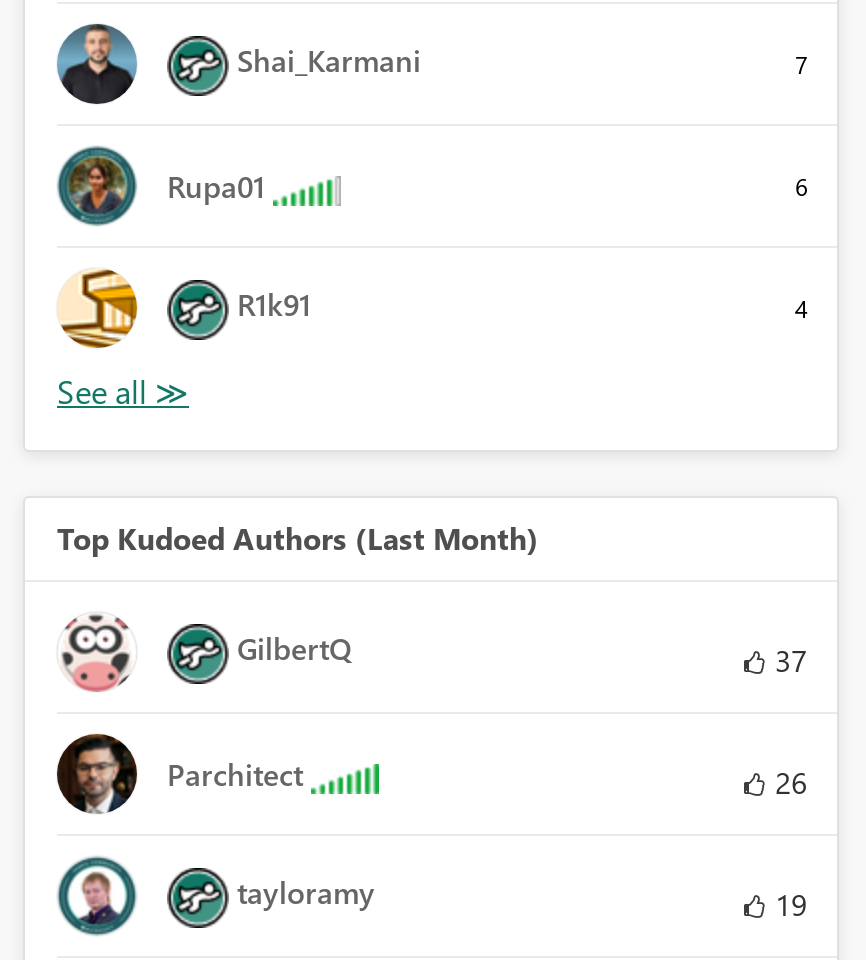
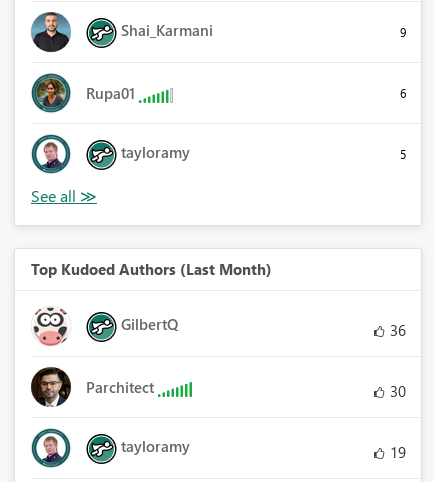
[795,49,807,81] 7 -> [400,24,406,40] 9
[59,268,139,350] [image] -> [31,134,71,174] [image]
[237,285,807,325] R1k91 | 4 -> [121,142,406,162] tayloramy | 5
[767,641,807,681] 37 -> [386,320,406,340] 36
[767,763,807,803] 26 -> [386,381,406,401] 30

